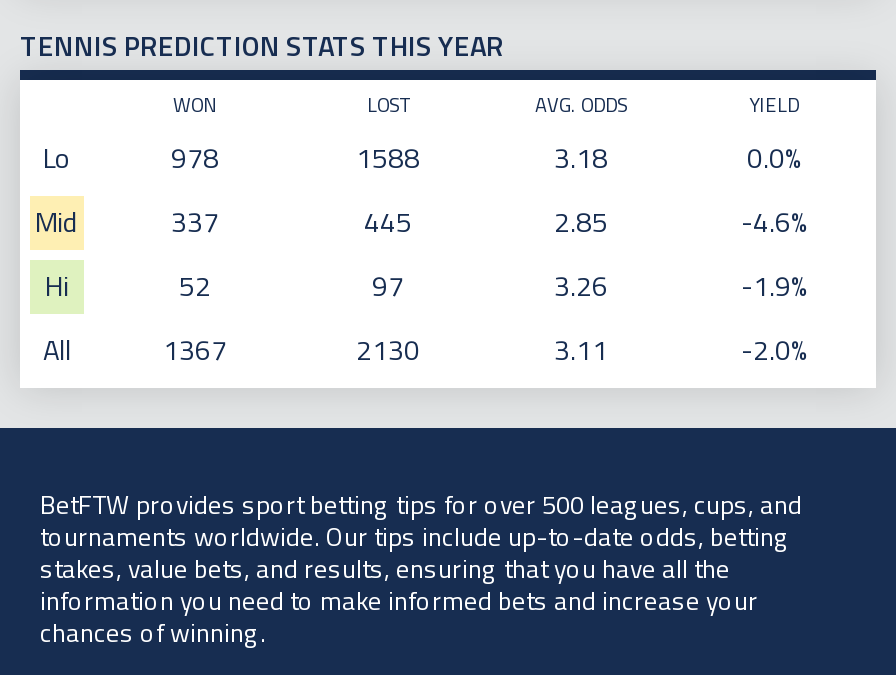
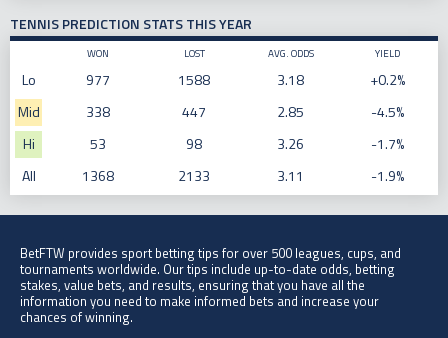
[171,136,219,178] 978 -> [85,69,109,90] 977
[747,136,801,178] 0.0% -> [369,69,404,90] +0.2%
[171,200,219,242] 337 -> [85,101,109,122] 338
[364,200,412,242] 445 -> [182,101,206,122] 447
[741,200,807,242] -4.6% -> [370,101,403,122] -4.5%
[179,264,211,306] 52 -> [89,133,105,154] 53
[372,264,404,306] 97 -> [186,133,202,154] 98
[741,264,807,306] -1.9% -> [370,133,403,154] -1.7%
[163,328,227,370] 1367 -> [81,165,113,186] 1368
[356,328,420,370] 2130 -> [178,165,210,186] 2133
[741,328,807,370] -2.0% -> [370,165,403,186] -1.9%

